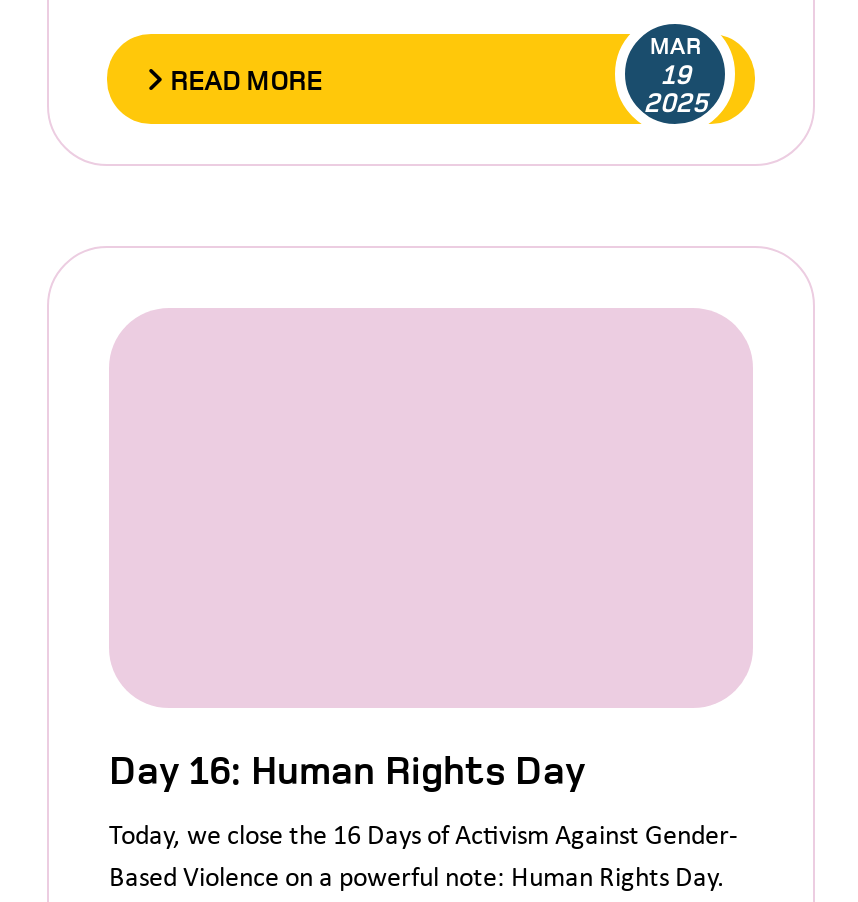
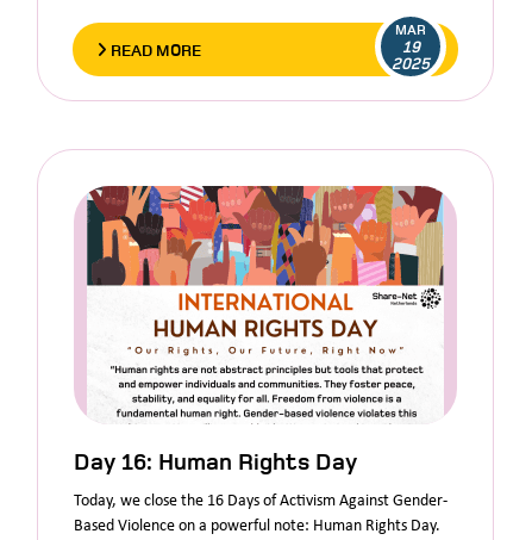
none -> [86,185,444,423] [image]

